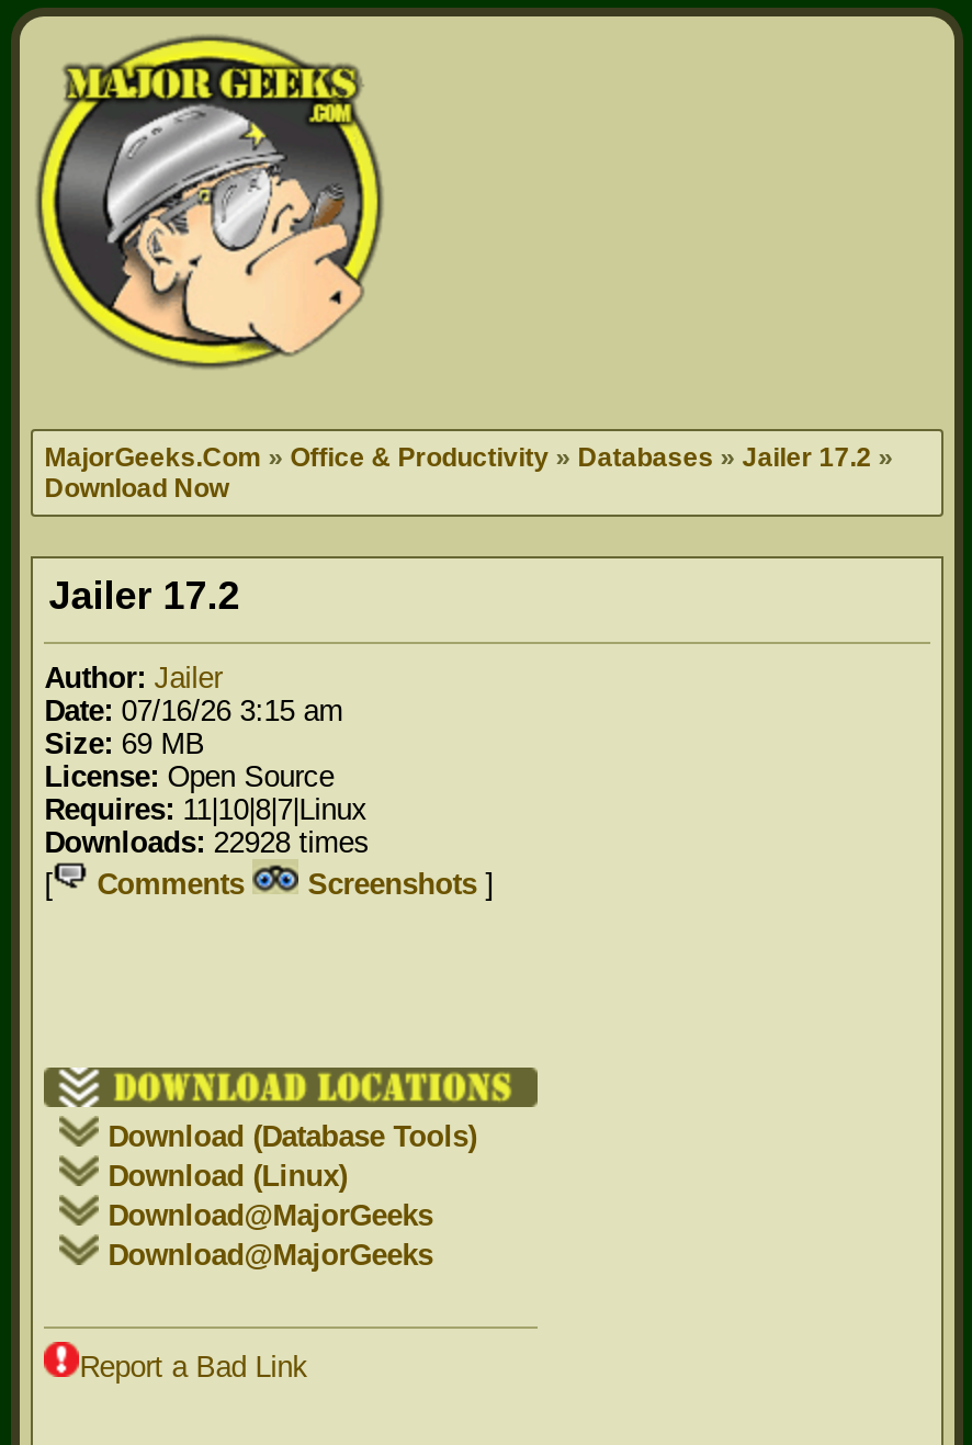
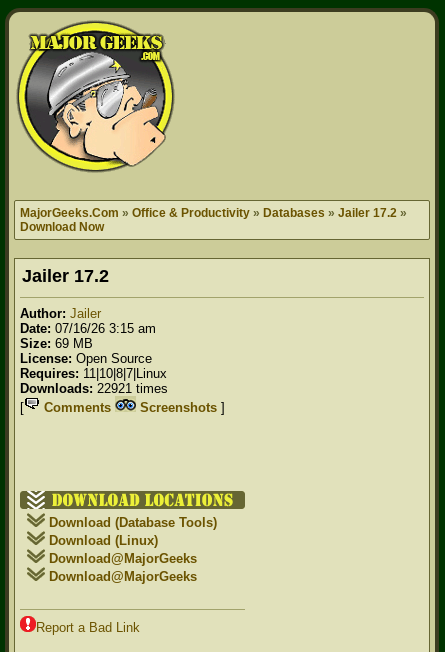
[44,826,369,859] Downloads: 22928 times -> [20,381,168,396] Downloads: 22921 times

